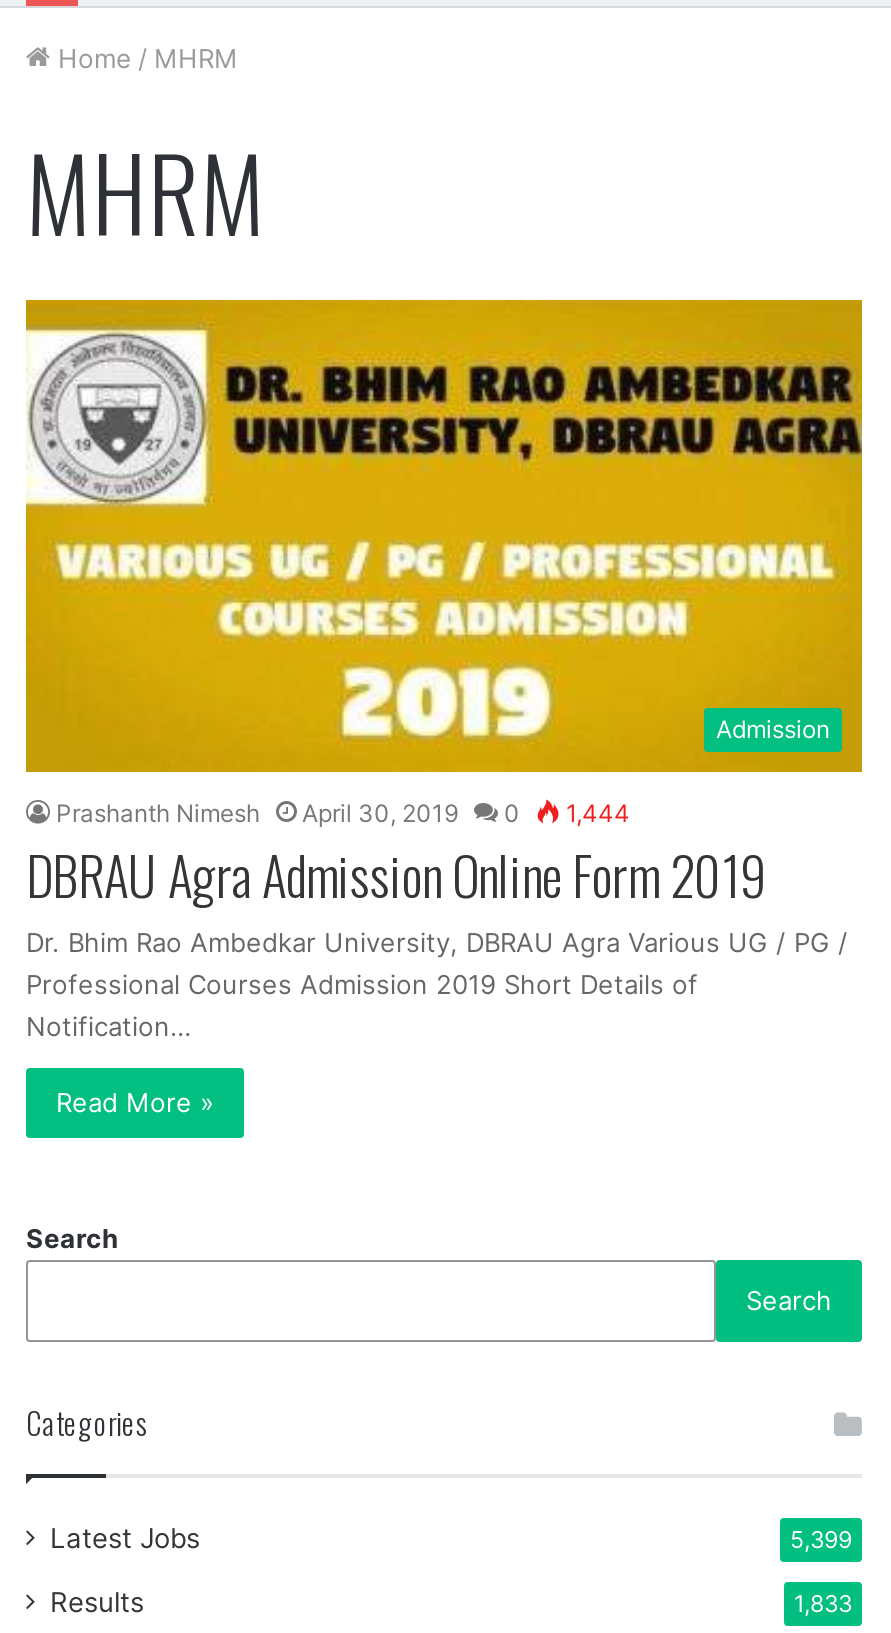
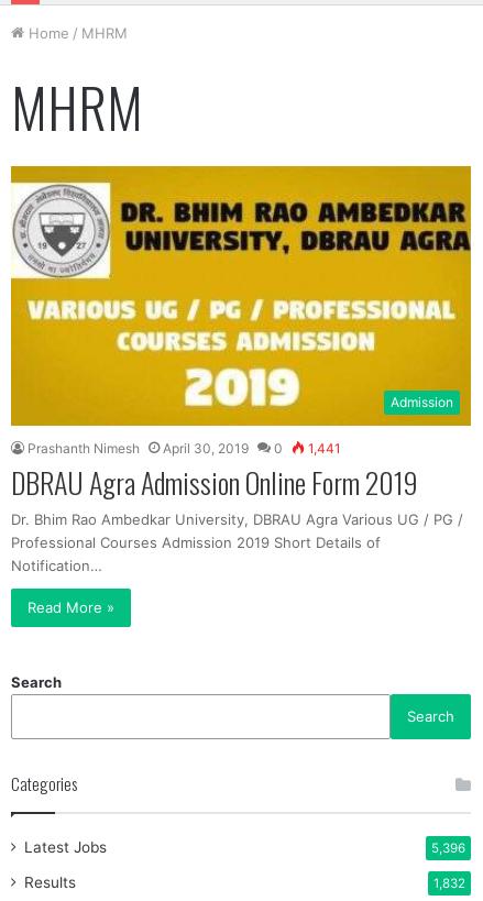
[56,798,630,828] Prashanth Nimesh April 30, 2019 0 1,444 -> [28,440,341,457] Prashanth Nimesh April 30, 2019 0 1,441
[790,1526,852,1554] 5,399 -> [431,841,465,856] 5,396
[794,1590,852,1618] 1,833 -> [433,876,465,891] 1,832

